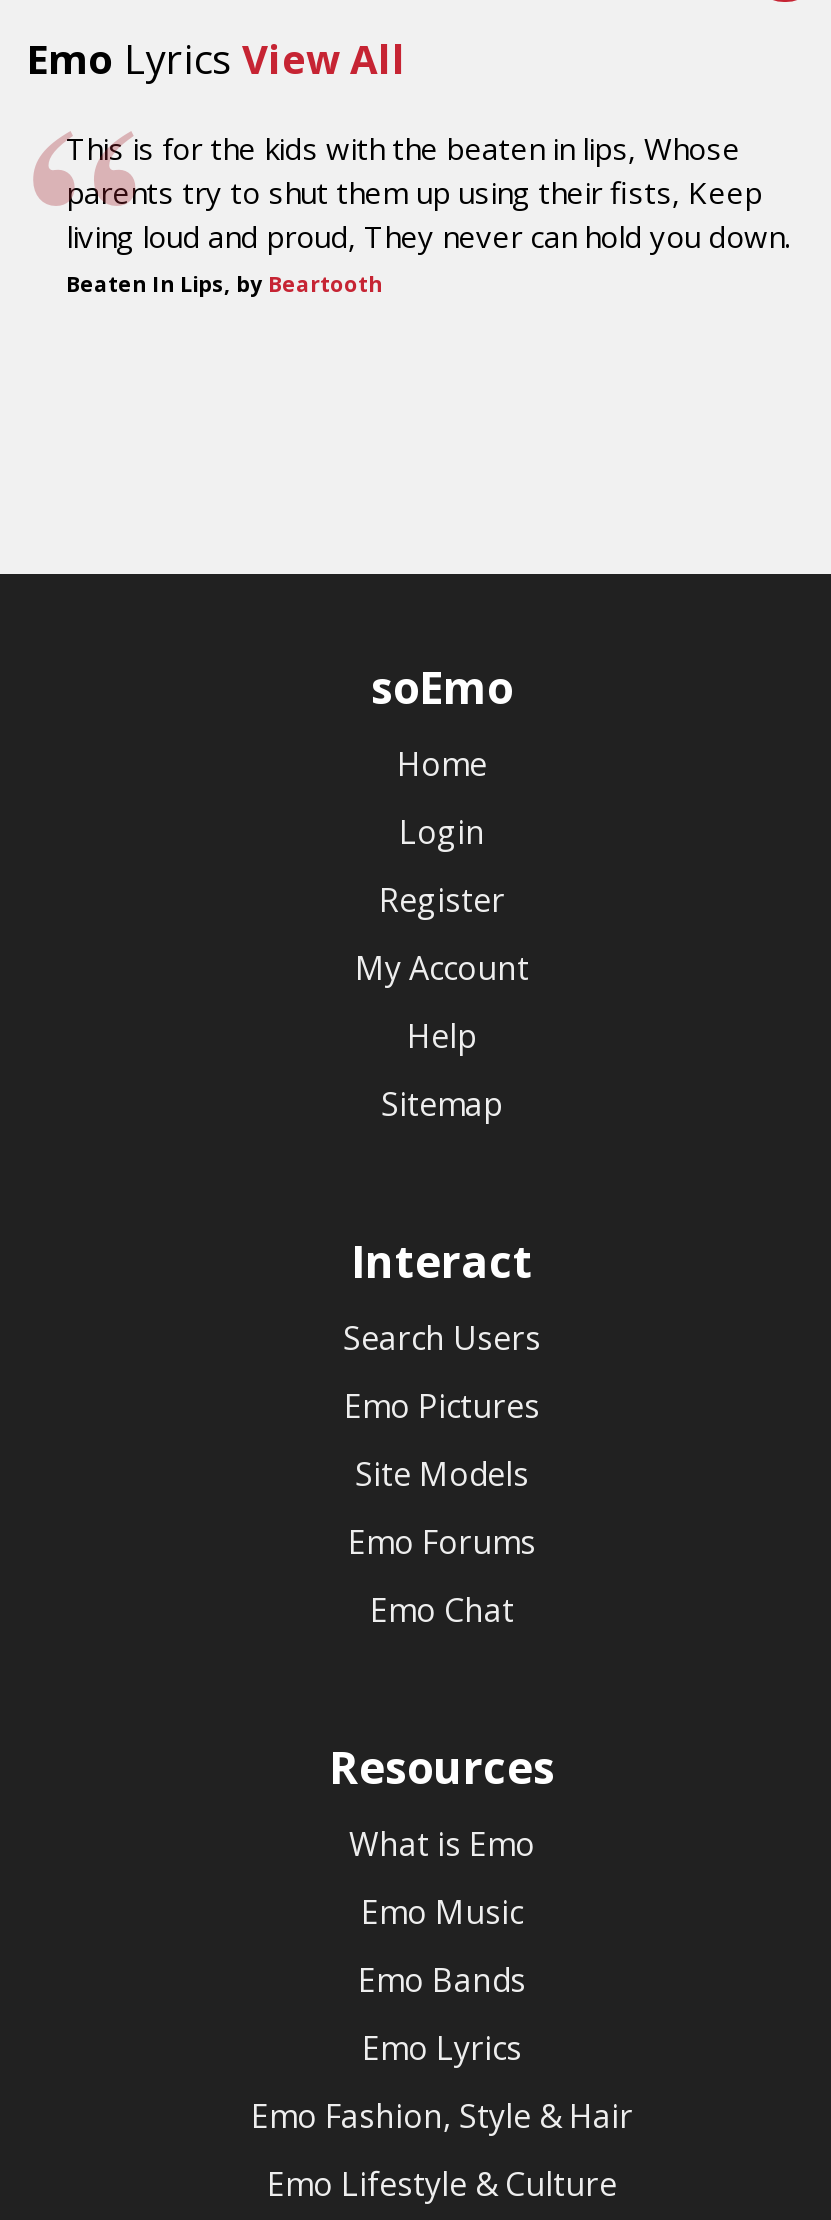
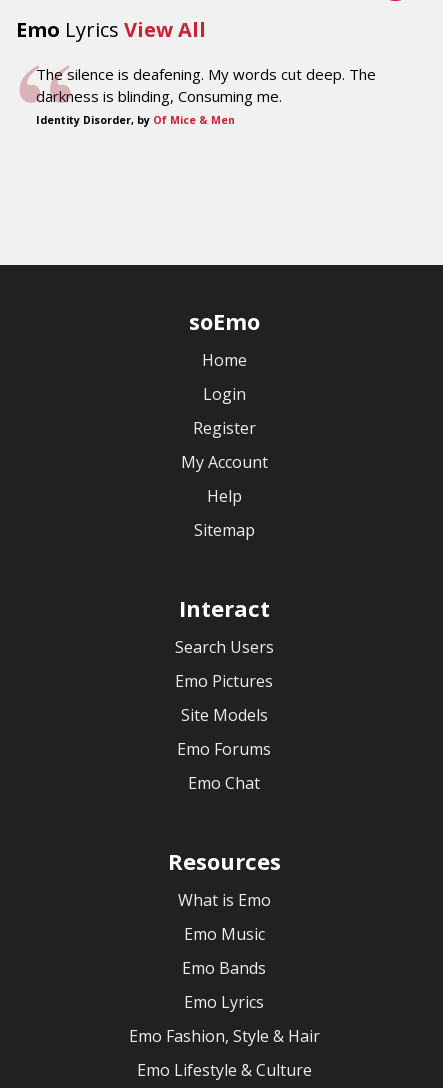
[66,128,790,298] This is for the kids with the beaten in lips, Whose | parents try to shut them up using their fists, Keep | living loud and proud, They never can hold you down. | Beaten In Lips, by Beartooth -> [36,64,376,127] The silence is deafening. My words cut deep. The | darkness is blinding, Consuming me. | Identity Disorder, by Of Mice & Men

